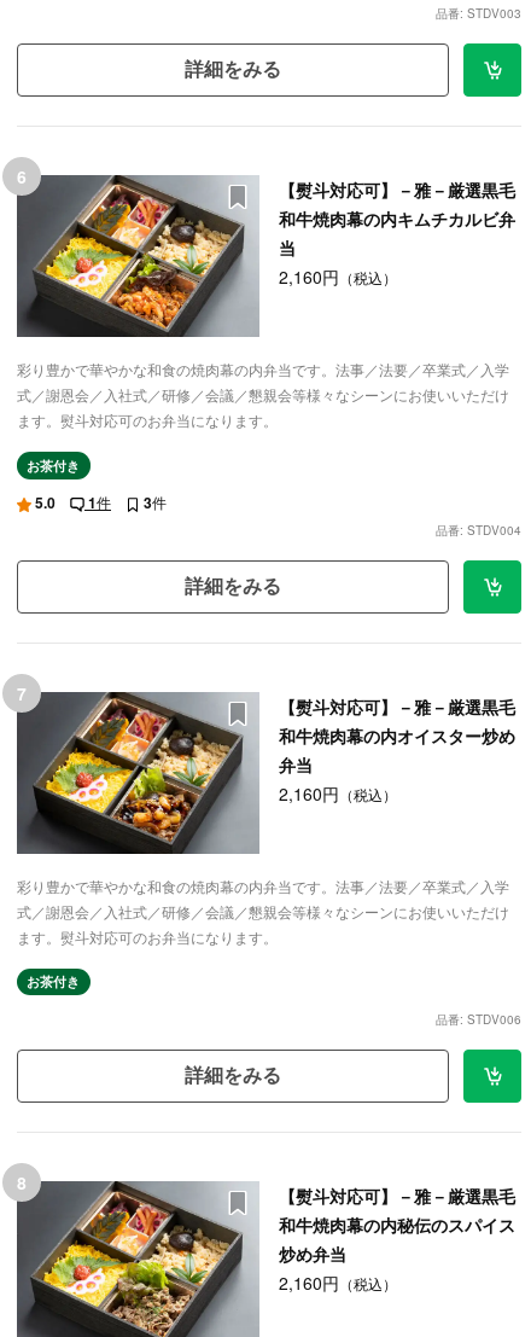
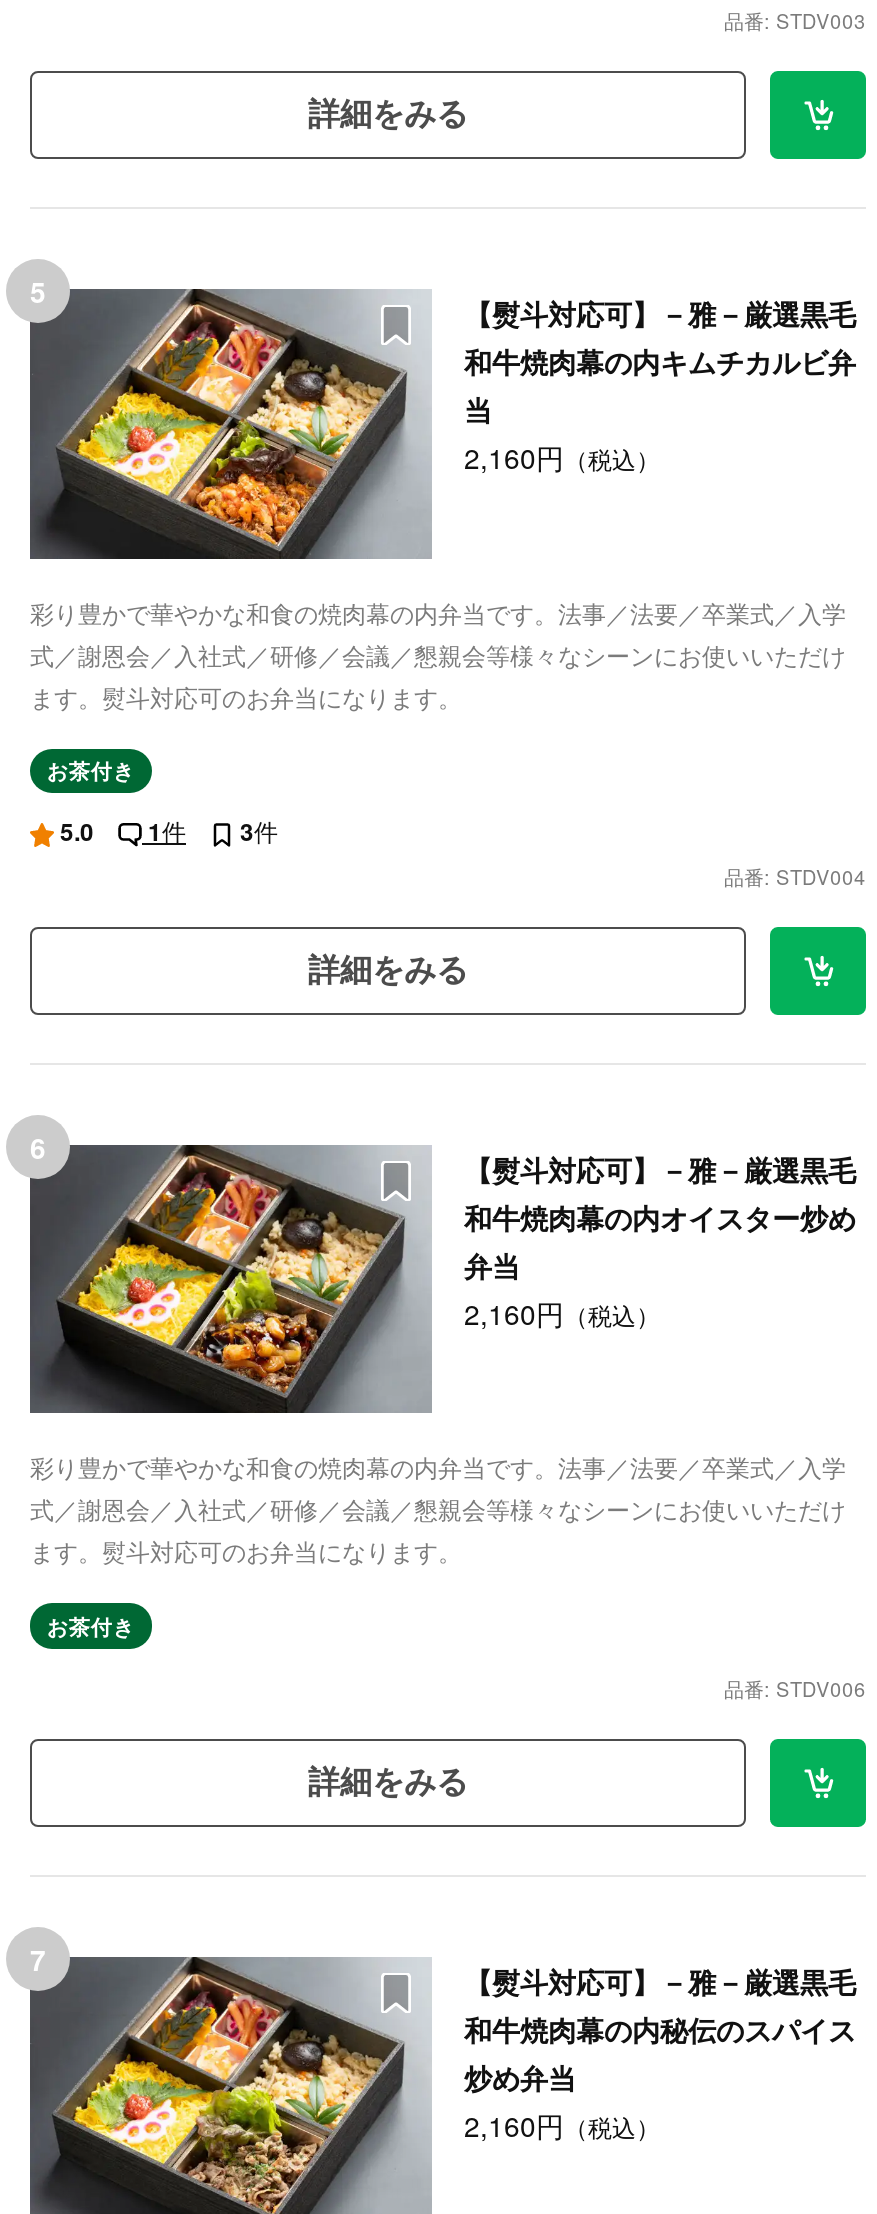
[17,164,27,189] 6 -> [30,272,46,312] 5
[17,681,27,705] 7 -> [30,1128,46,1168] 6
[17,1171,27,1195] 8 -> [30,1939,46,1979] 7

